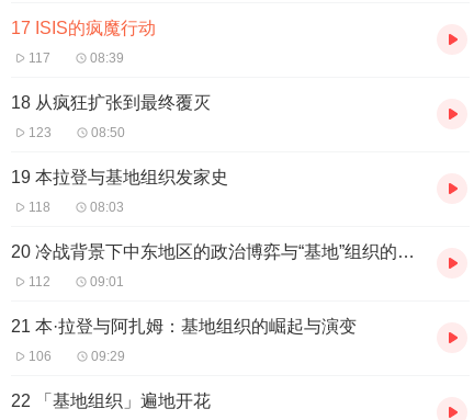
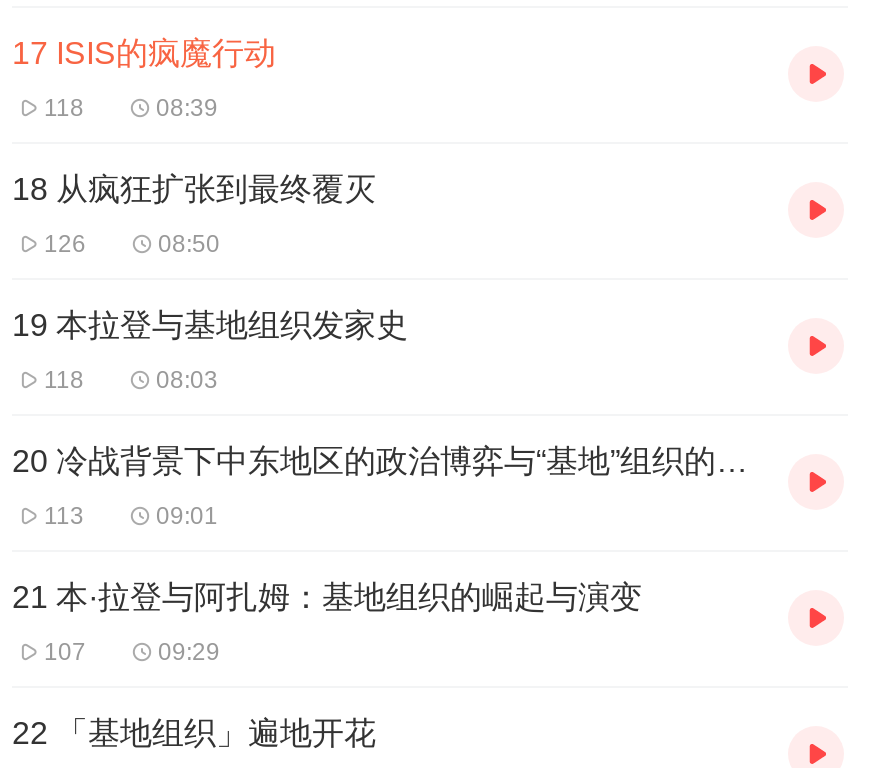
[29,50,50,66] 117 -> [44,94,84,122] 118
[29,125,52,140] 123 -> [44,230,86,258] 126
[29,274,50,289] 112 -> [44,502,84,530] 113
[29,349,52,364] 106 -> [44,638,86,666] 107

